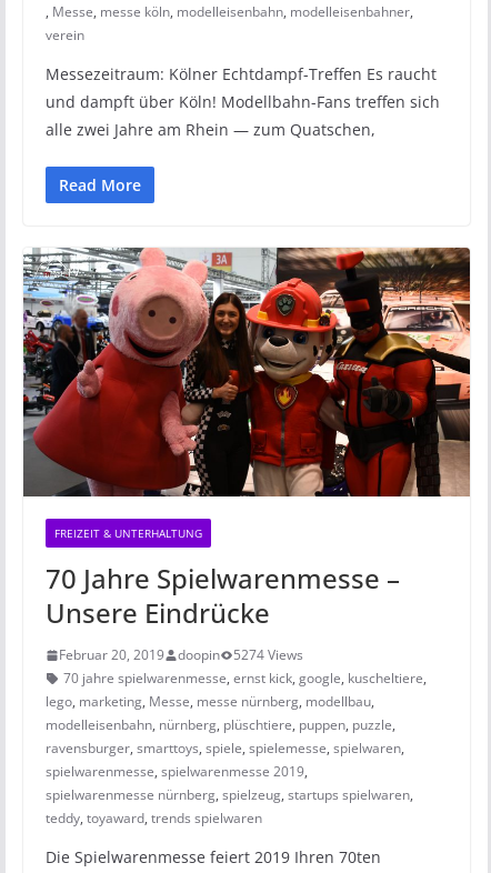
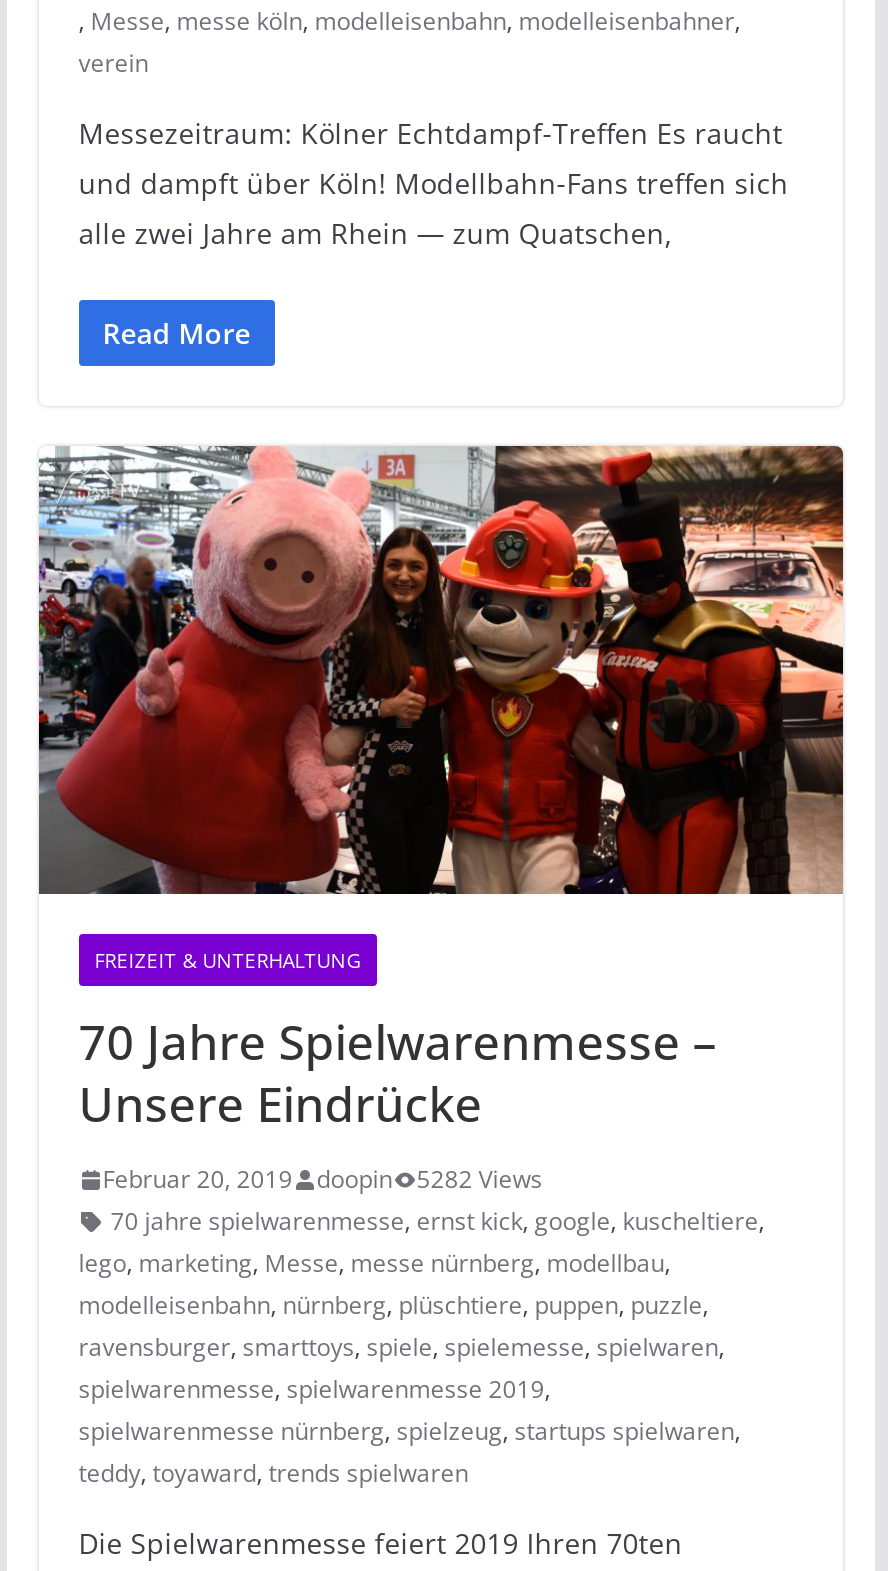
[59,646,303,664] Februar 20, 2019 doopin 5274 Views -> [102,1162,542,1196] Februar 20, 2019 doopin 5282 Views

